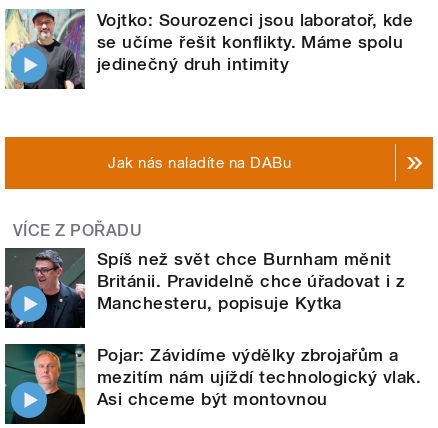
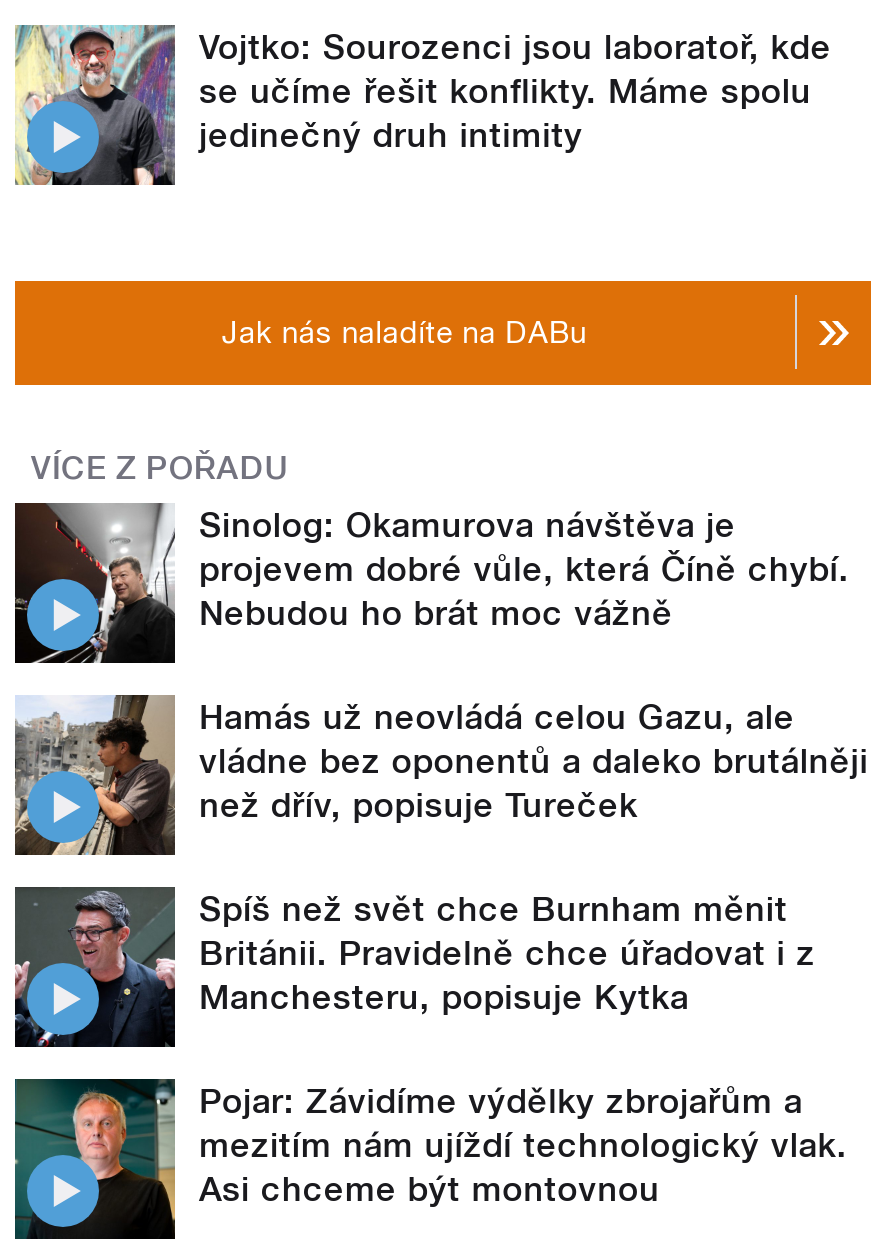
none -> [13,503,868,824] [image] | Sinolog: Okamurova návštěva je | projevem dobré vůle, která Číně chybí. | Nebudou ho brát moc vážně | Hamás už neovládá celou Gazu, ale | vládne bez oponentů a daleko brutálněji | než dřív, popisuje Tureček
none -> [13,693,173,857] [image]

